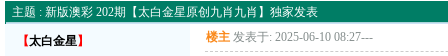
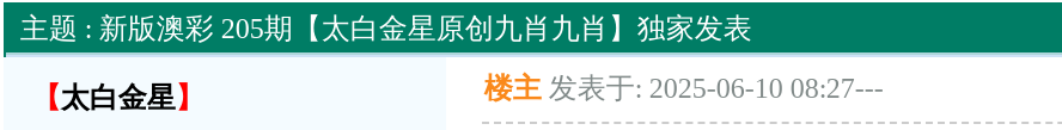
[12,5,318,19] 主题 : 新版澳彩 202期【太白金星原创九肖九肖】独家发表 -> [20,12,752,46] 主题 : 新版澳彩 205期【太白金星原创九肖九肖】独家发表

